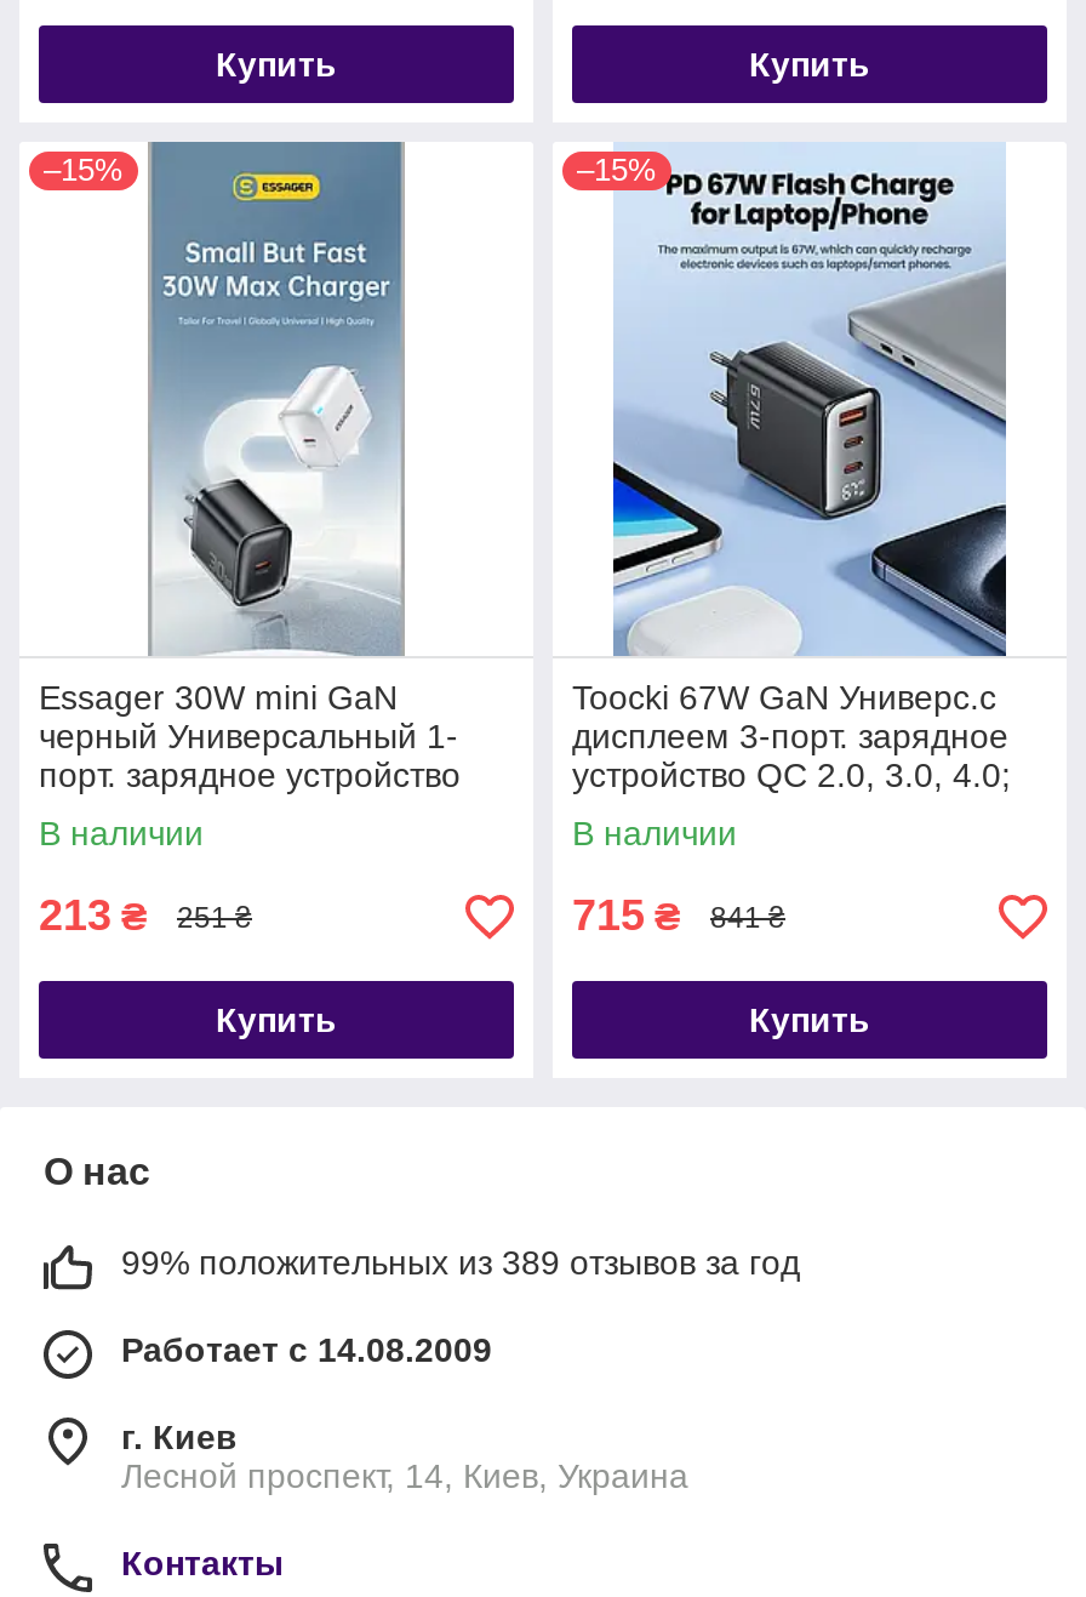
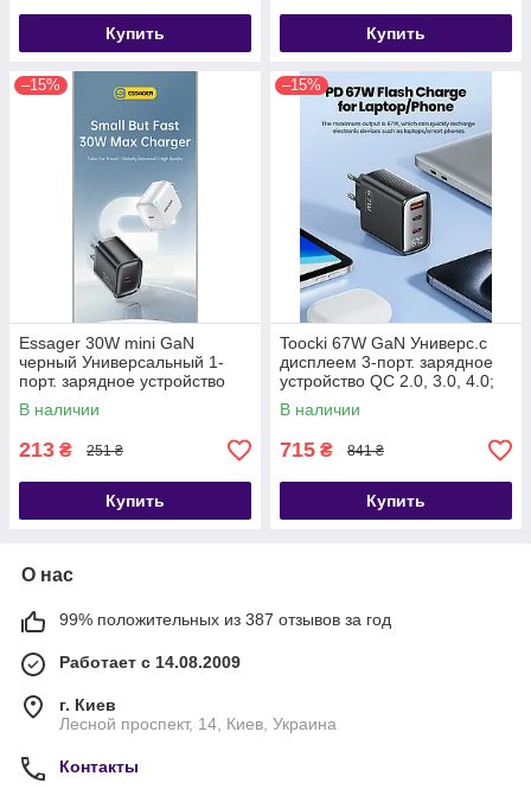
[121,1244,800,1283] 99% положительных из 389 отзывов за год -> [59,610,391,629] 99% положительных из 387 отзывов за год

